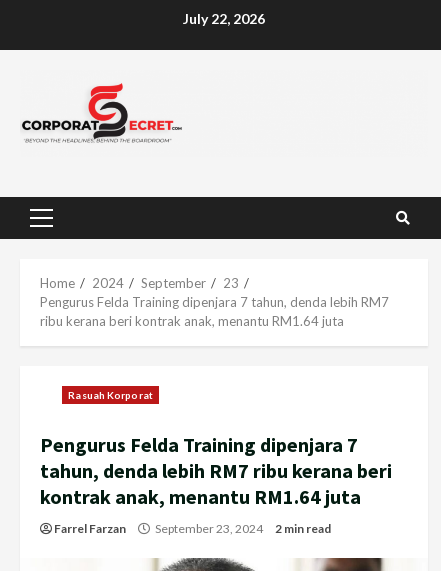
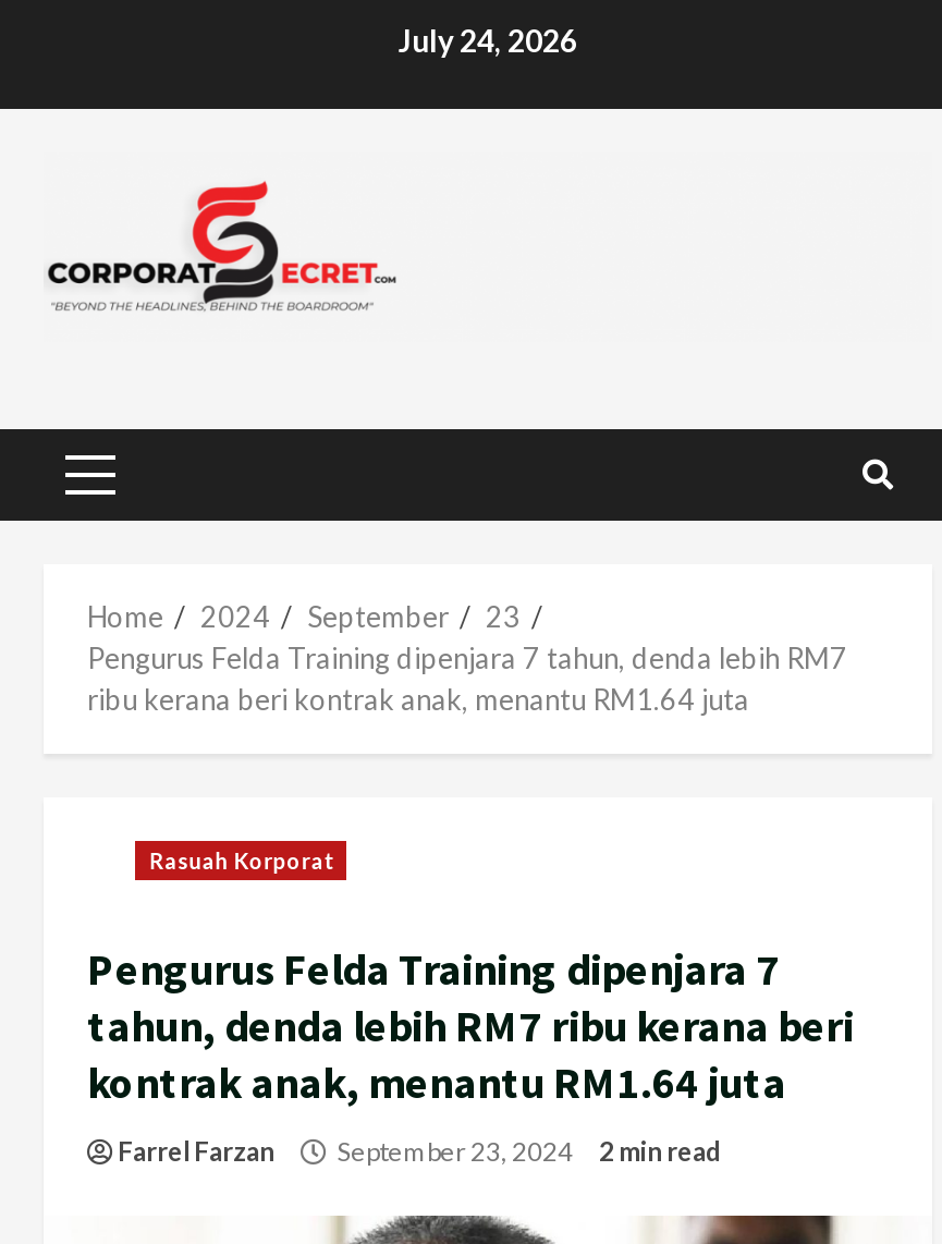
[183,9,265,26] July 22, 2026 -> [399,21,577,58] July 24, 2026

